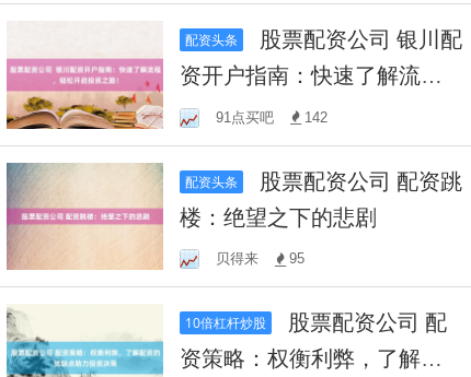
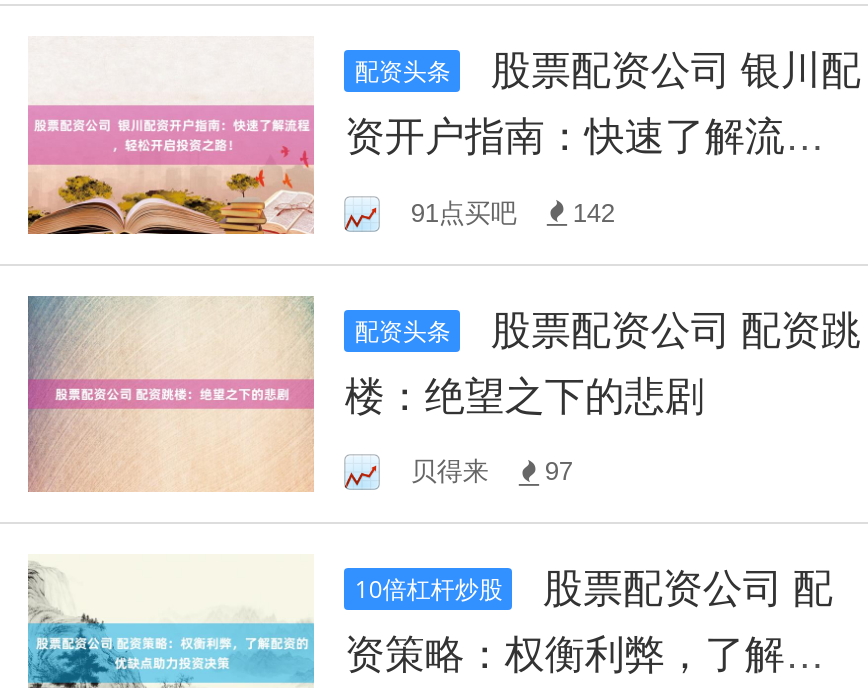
[216,250,305,267] 贝得来 95 -> [411,456,573,486] 贝得来 97

